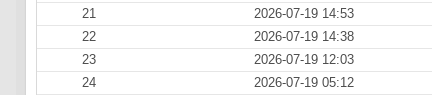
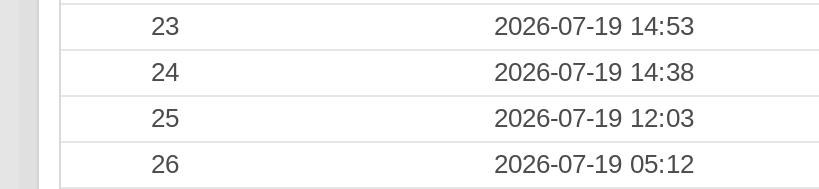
[82,6,96,21] 21 -> [151,11,179,41] 23
[82,29,96,44] 22 -> [151,57,179,87] 24
[82,52,96,67] 23 -> [151,103,179,133] 25
[82,75,96,90] 24 -> [151,149,179,179] 26

